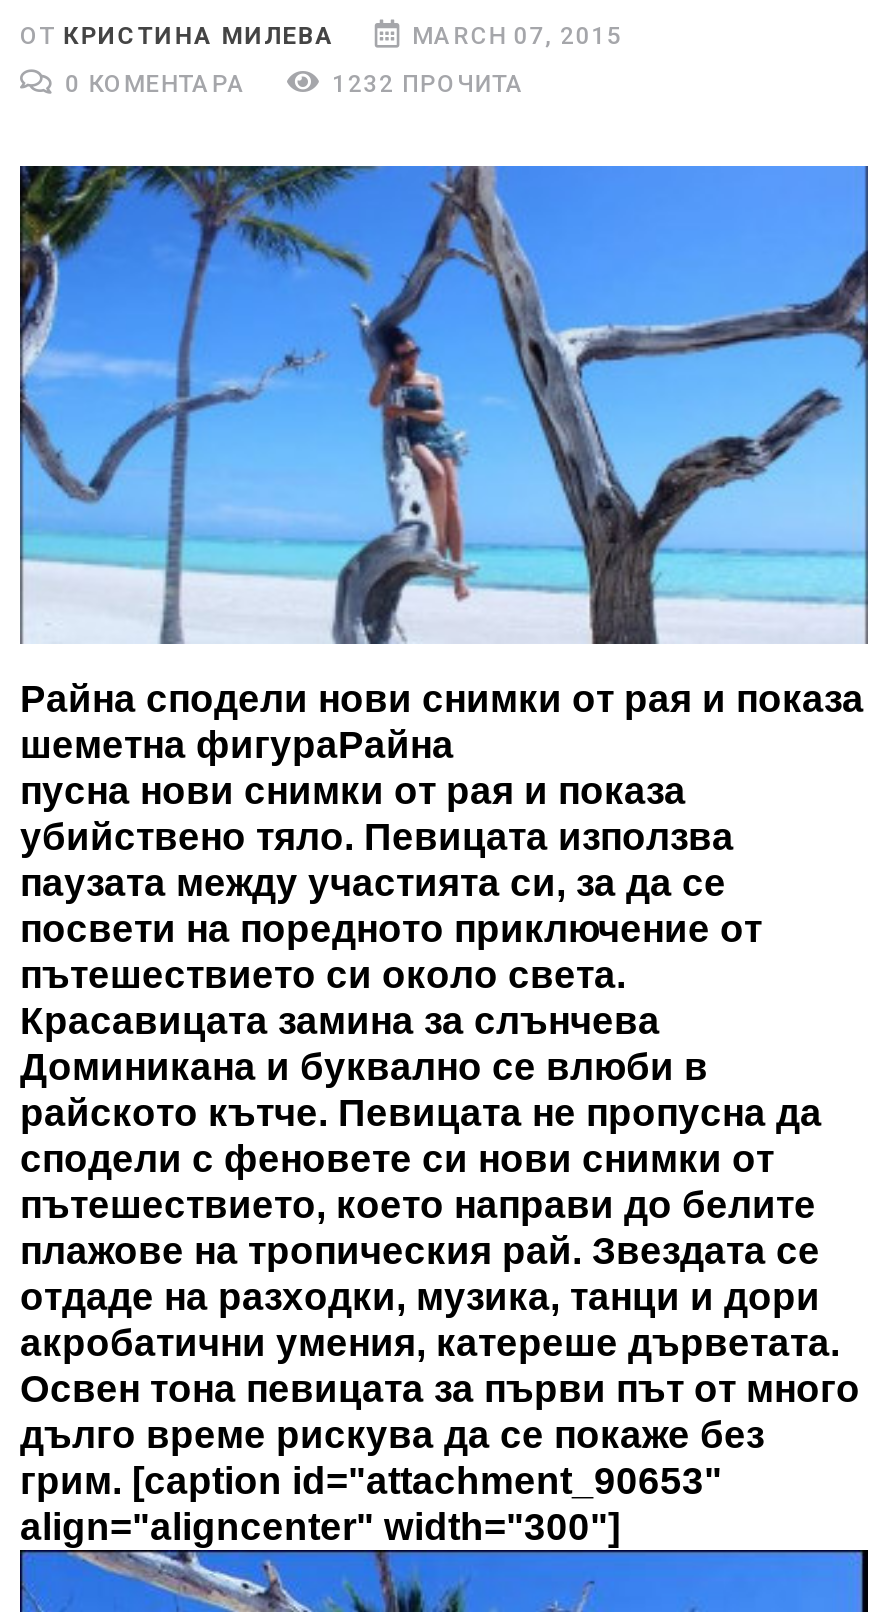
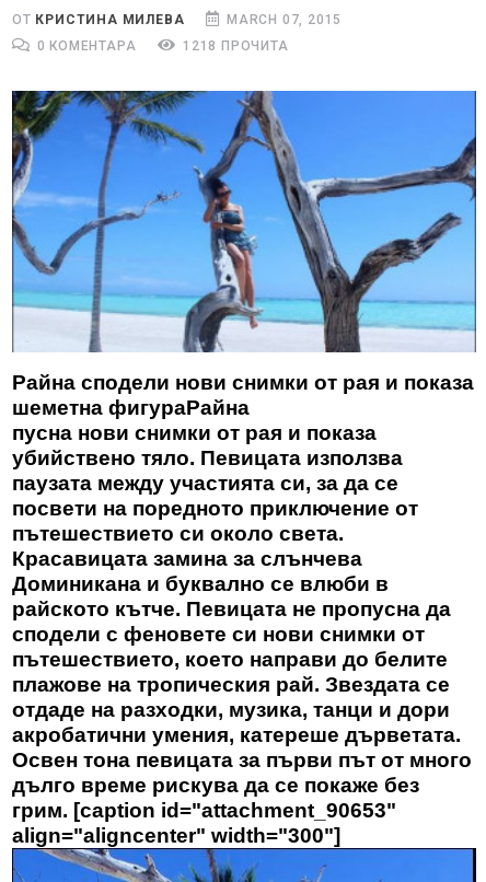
[324,70,525,98] 1232 ПРОЧИТА -> [179,38,289,54] 1218 ПРОЧИТА

